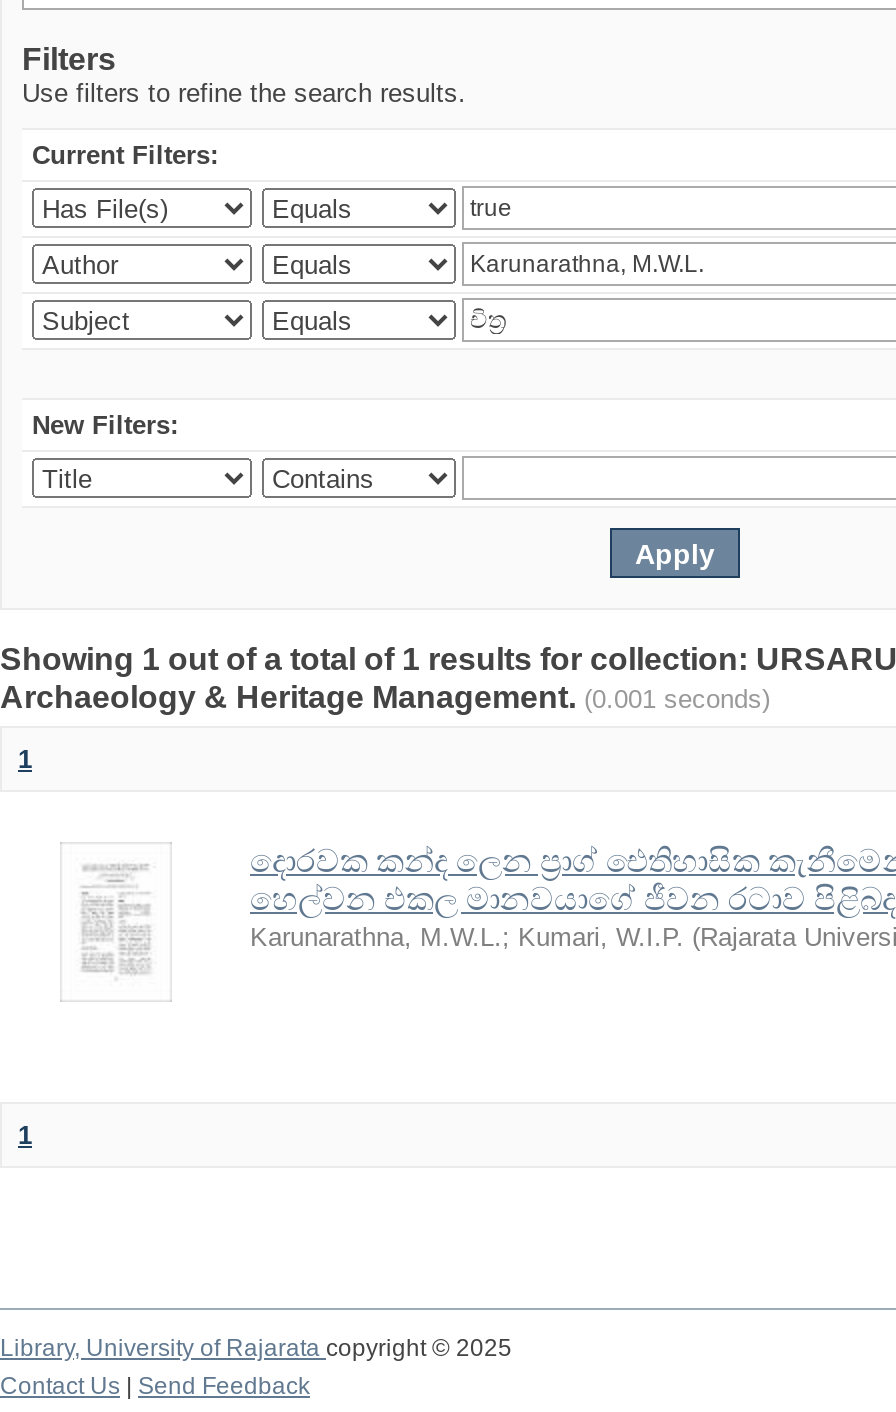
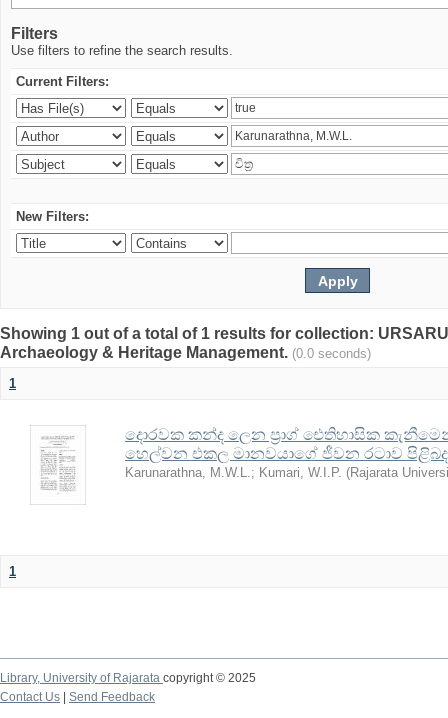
[0,680,770,714] Archaeology & Heritage Management. (0.001 seconds) -> [0,344,371,361] Archaeology & Heritage Management. (0.0 seconds)

